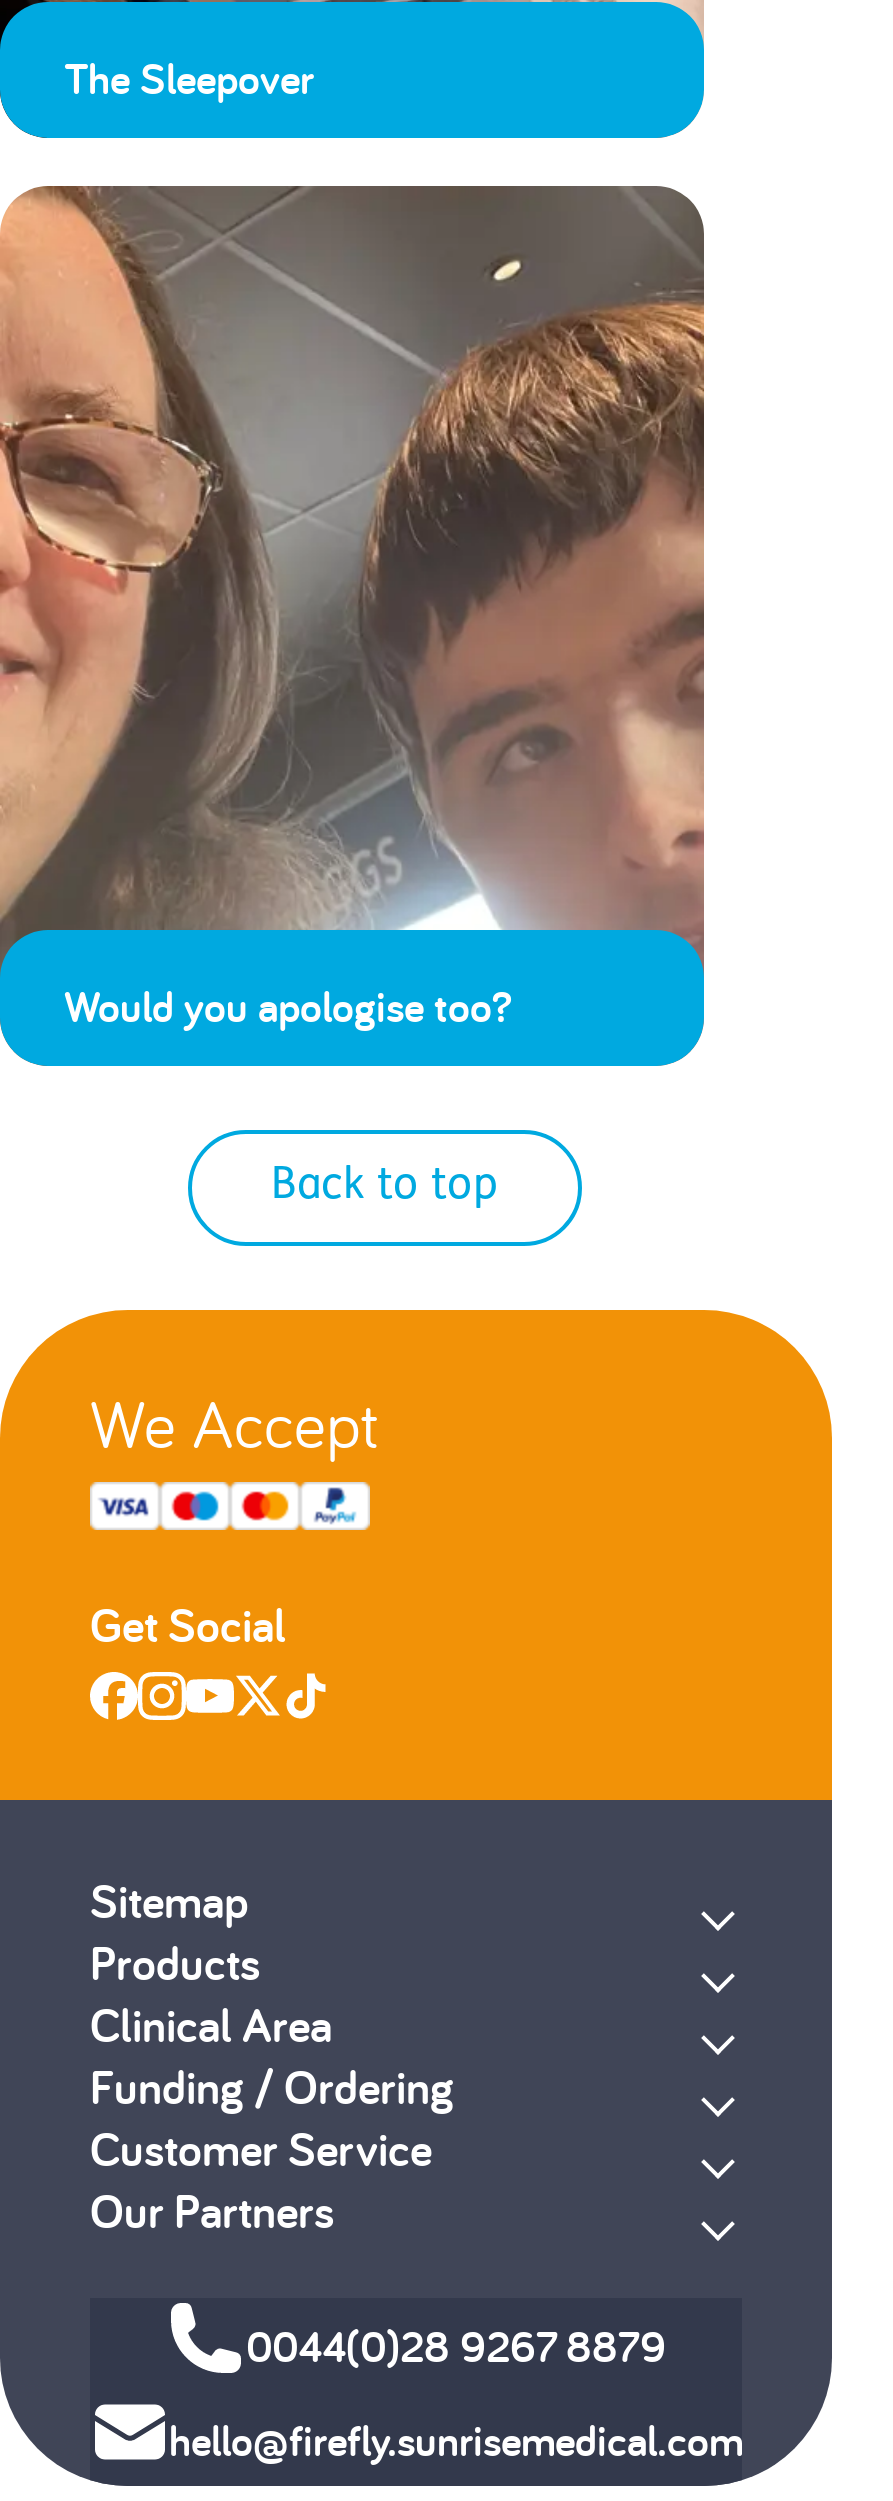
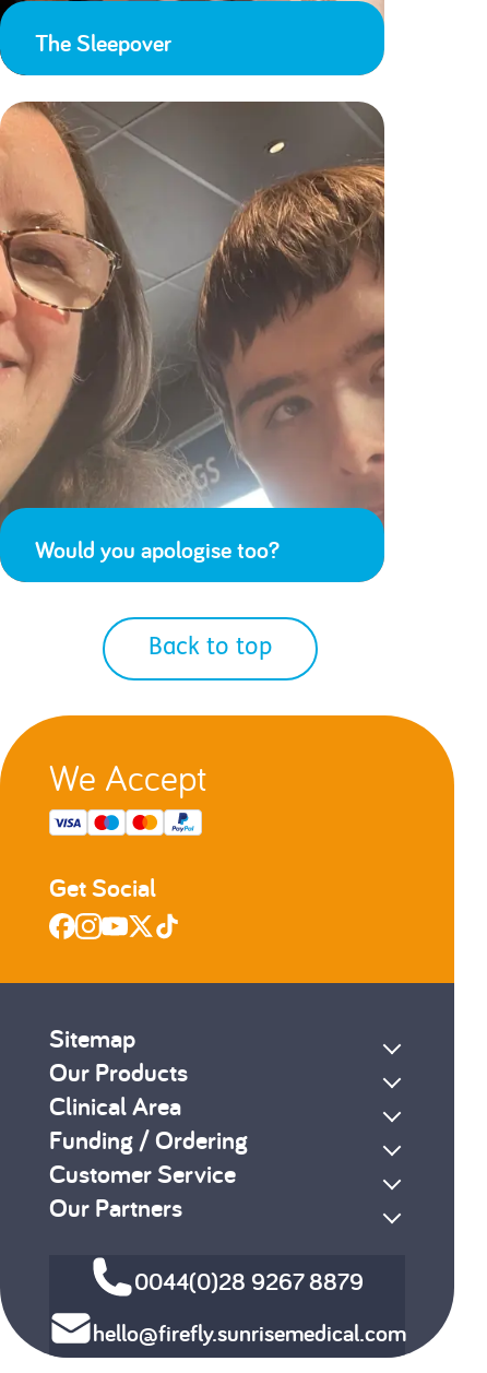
[90,1932,260,1994] Products -> [49,1055,188,1089] Our Products

